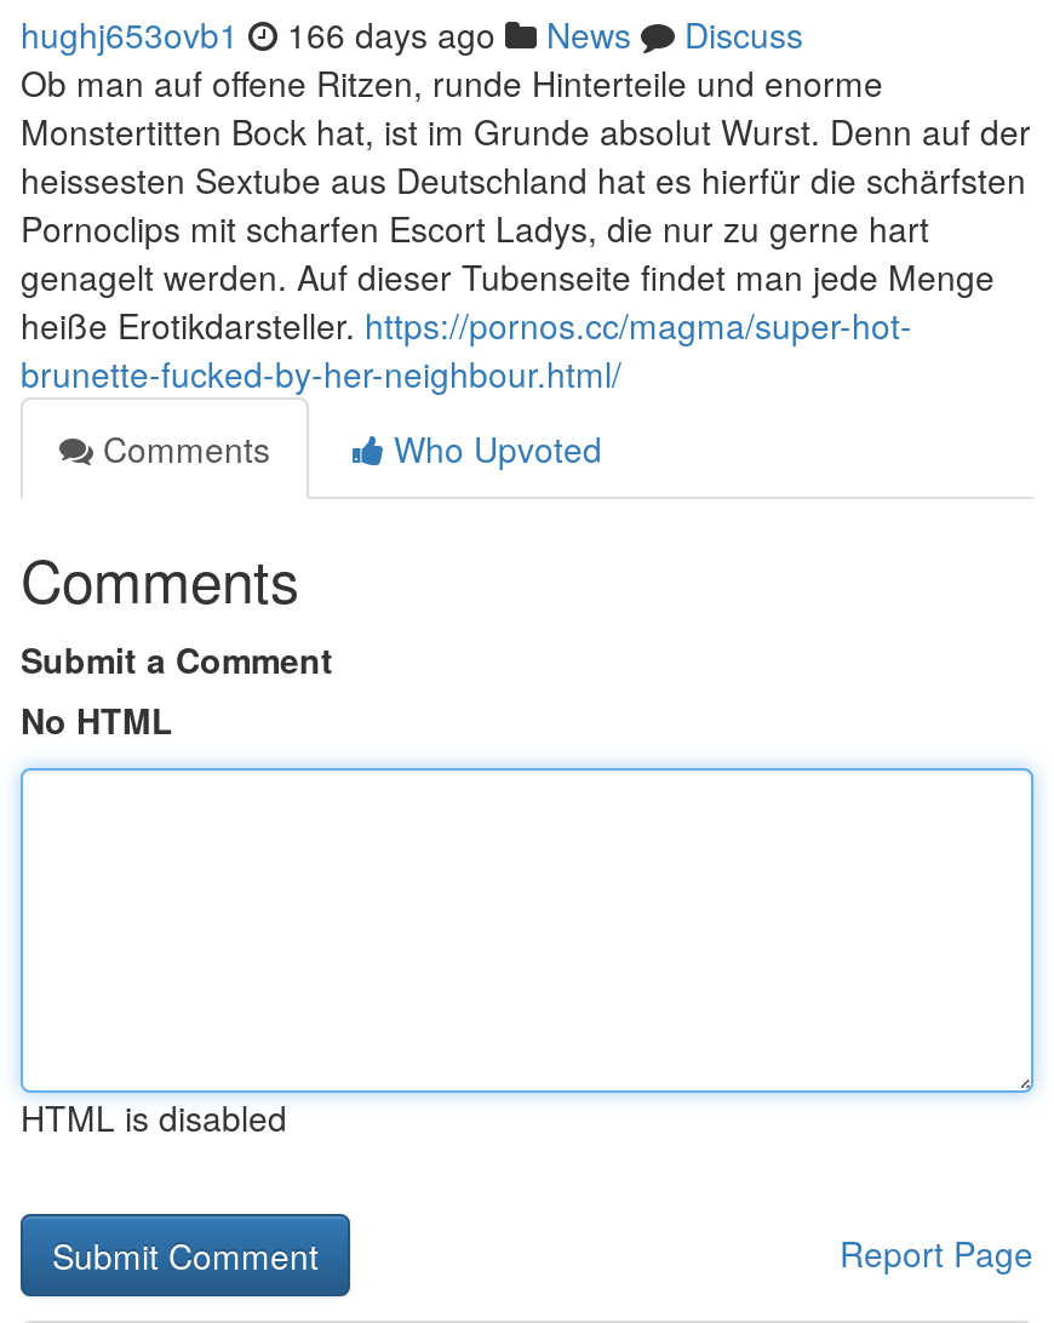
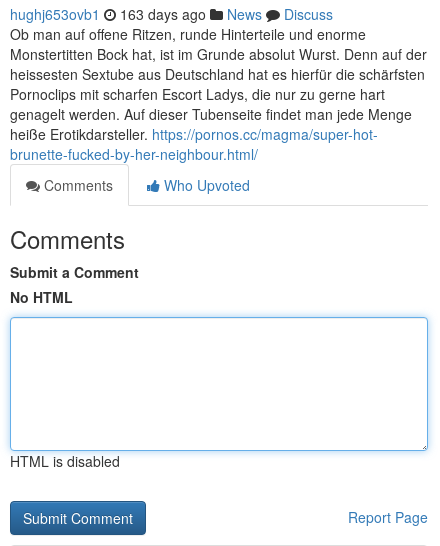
[21,10,803,58] hughj653ovb1 166 days ago News Discuss -> [10,4,333,24] hughj653ovb1 163 days ago News Discuss

